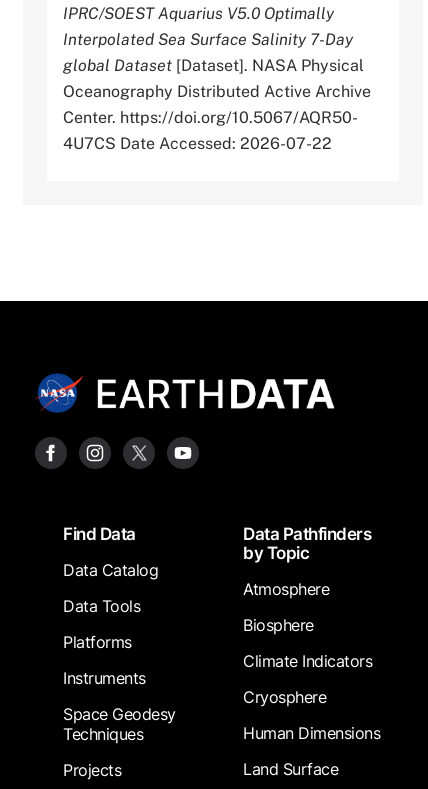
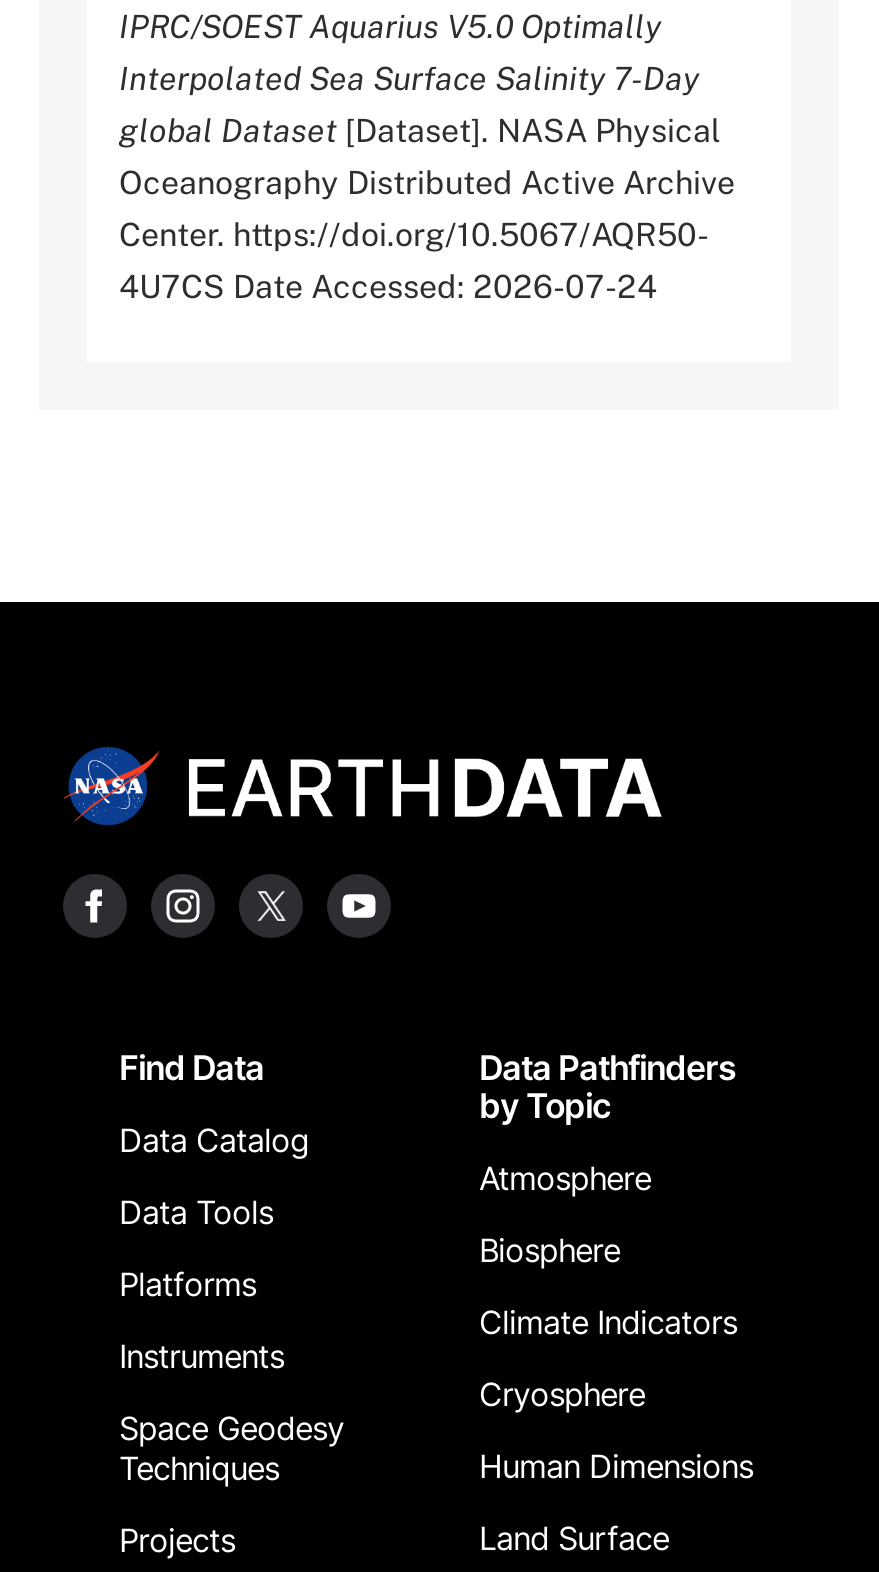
[63,134,332,153] 4U7CS Date Accessed: 2026-07-22 -> [119,268,657,306] 4U7CS Date Accessed: 2026-07-24

